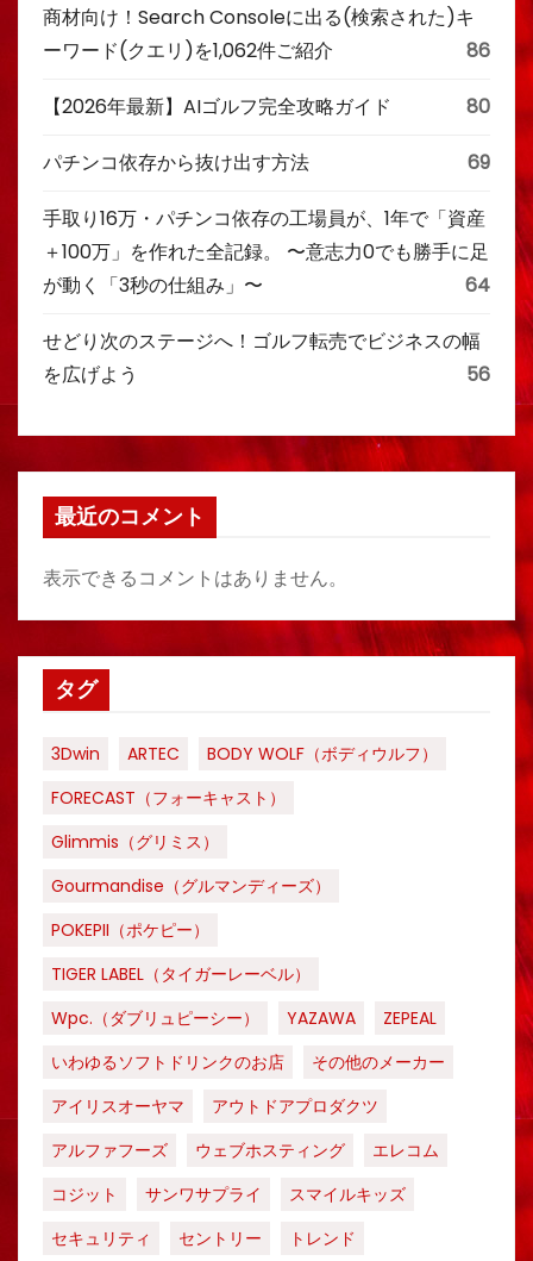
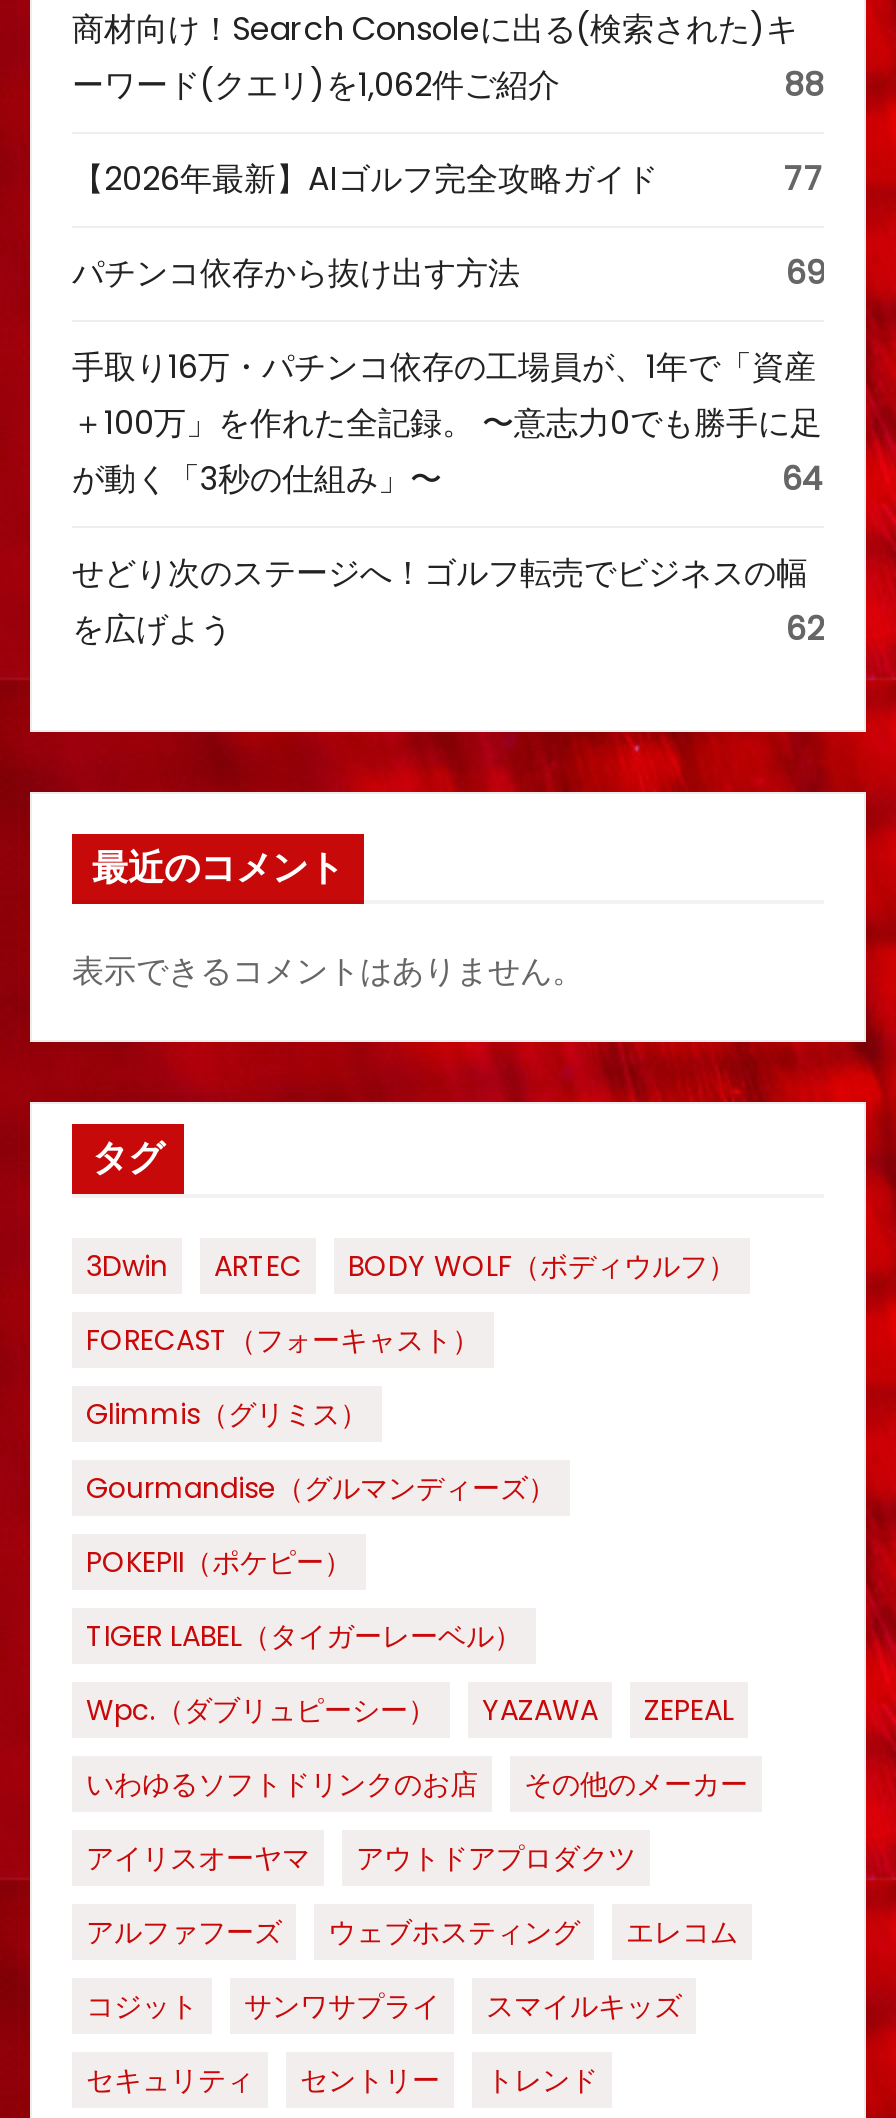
[466,37,490,64] 86 -> [784,62,824,108] 88
[466,93,490,120] 80 -> [784,156,824,202] 77
[466,361,490,388] 56 -> [786,606,824,652] 62

